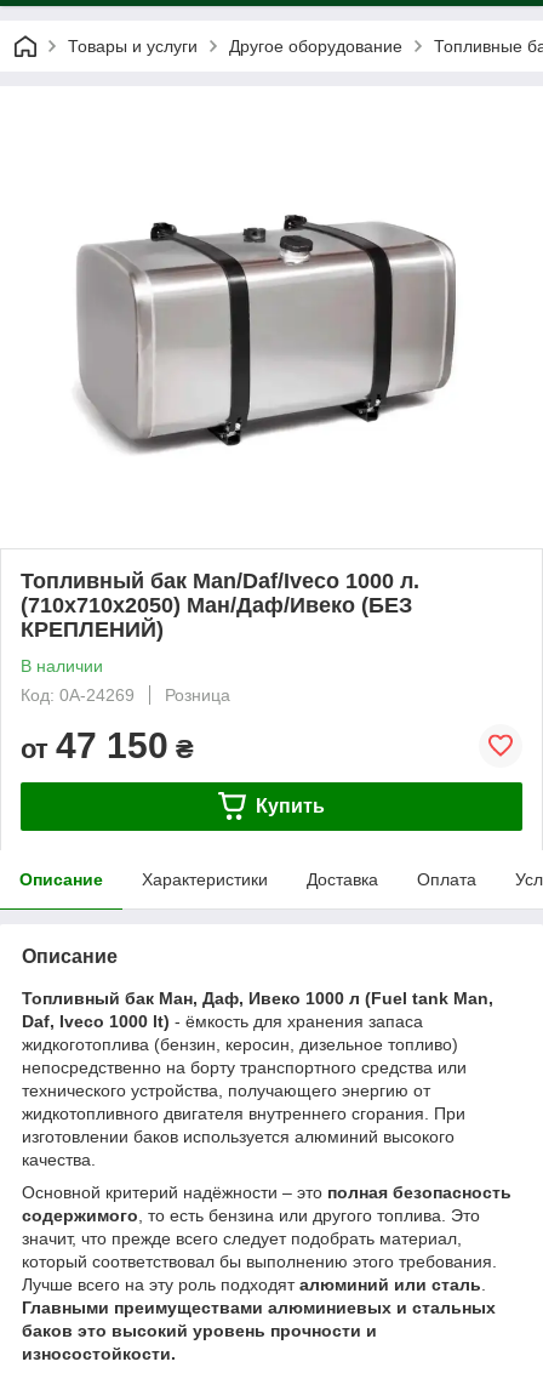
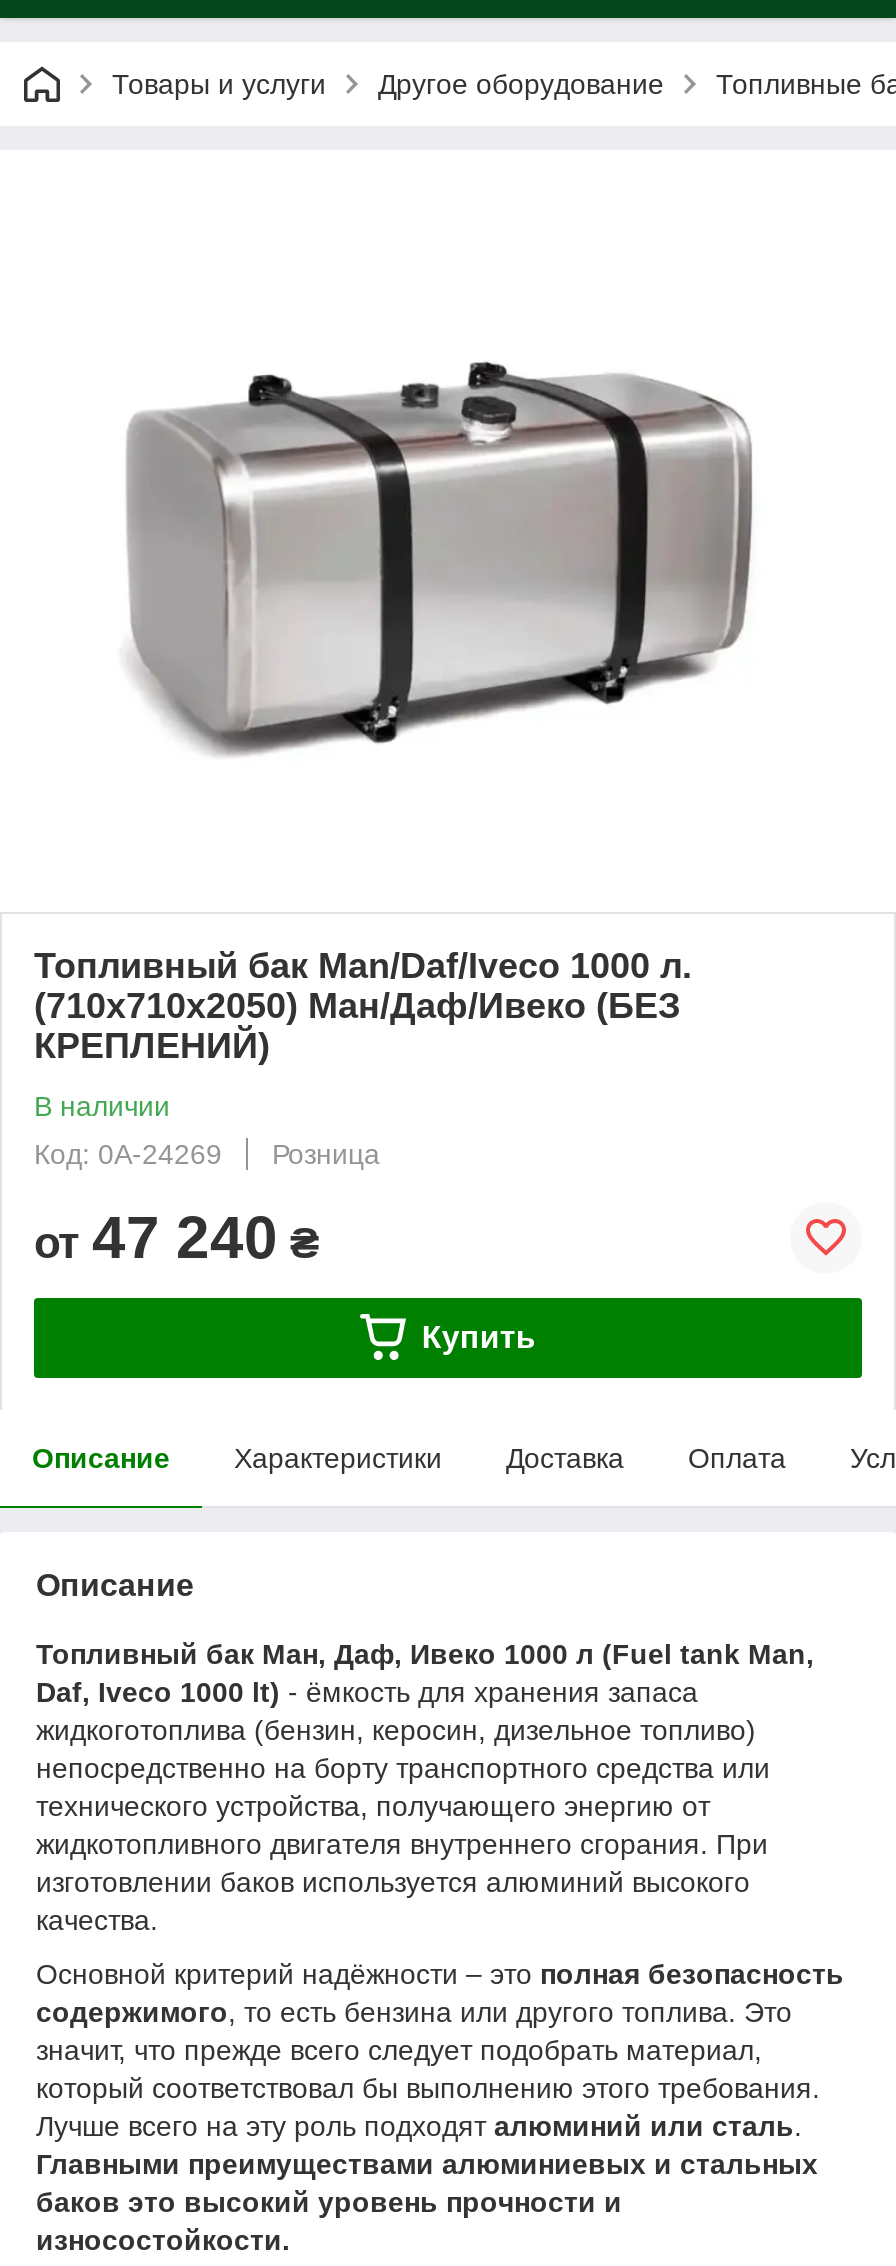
[21,725,194,765] от 47 150 ₴ -> [34,1204,320,1270] от 47 240 ₴

